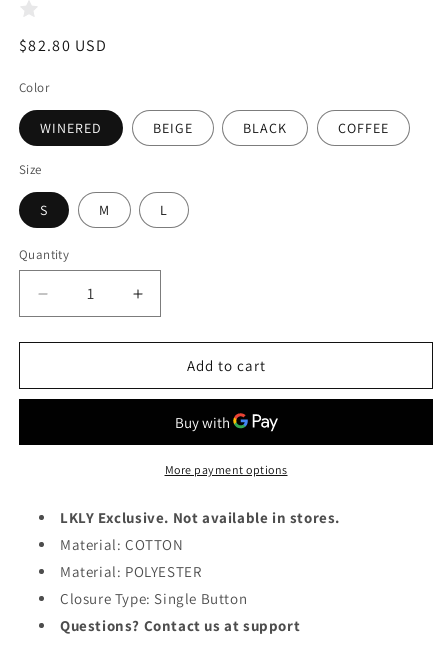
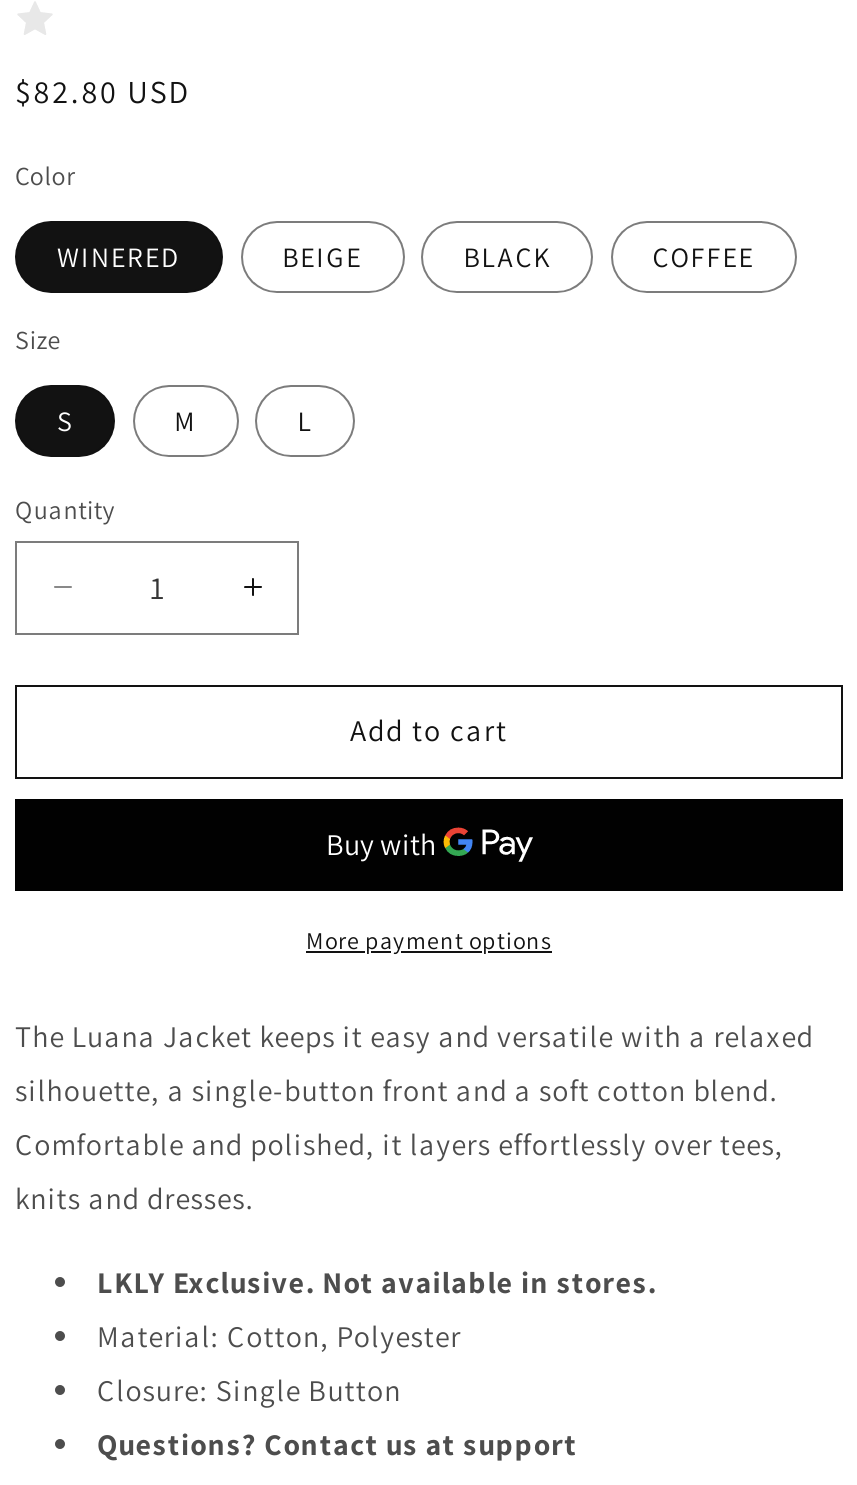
none -> [15,1017,814,1217] The Luana Jacket keeps it easy and versatile with a relaxed | silhouette, a single-button front and a soft cotton blend. | Comfortable and polished, it layers effortlessly over tees, | knits and dresses.
moved [60,508,340,527] -> [97,1263,657,1301]: LKLY Exclusive. Not available in stores.
[60,535,247,608] Material: COTTON | Material: POLYESTER | Closure Type: Single Button -> [97,1317,461,1409] Material: Cotton, Polyester | Closure: Single Button

